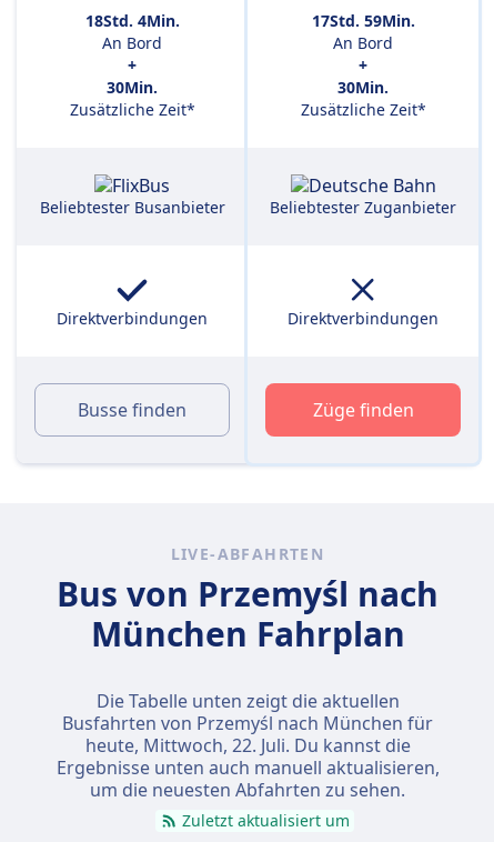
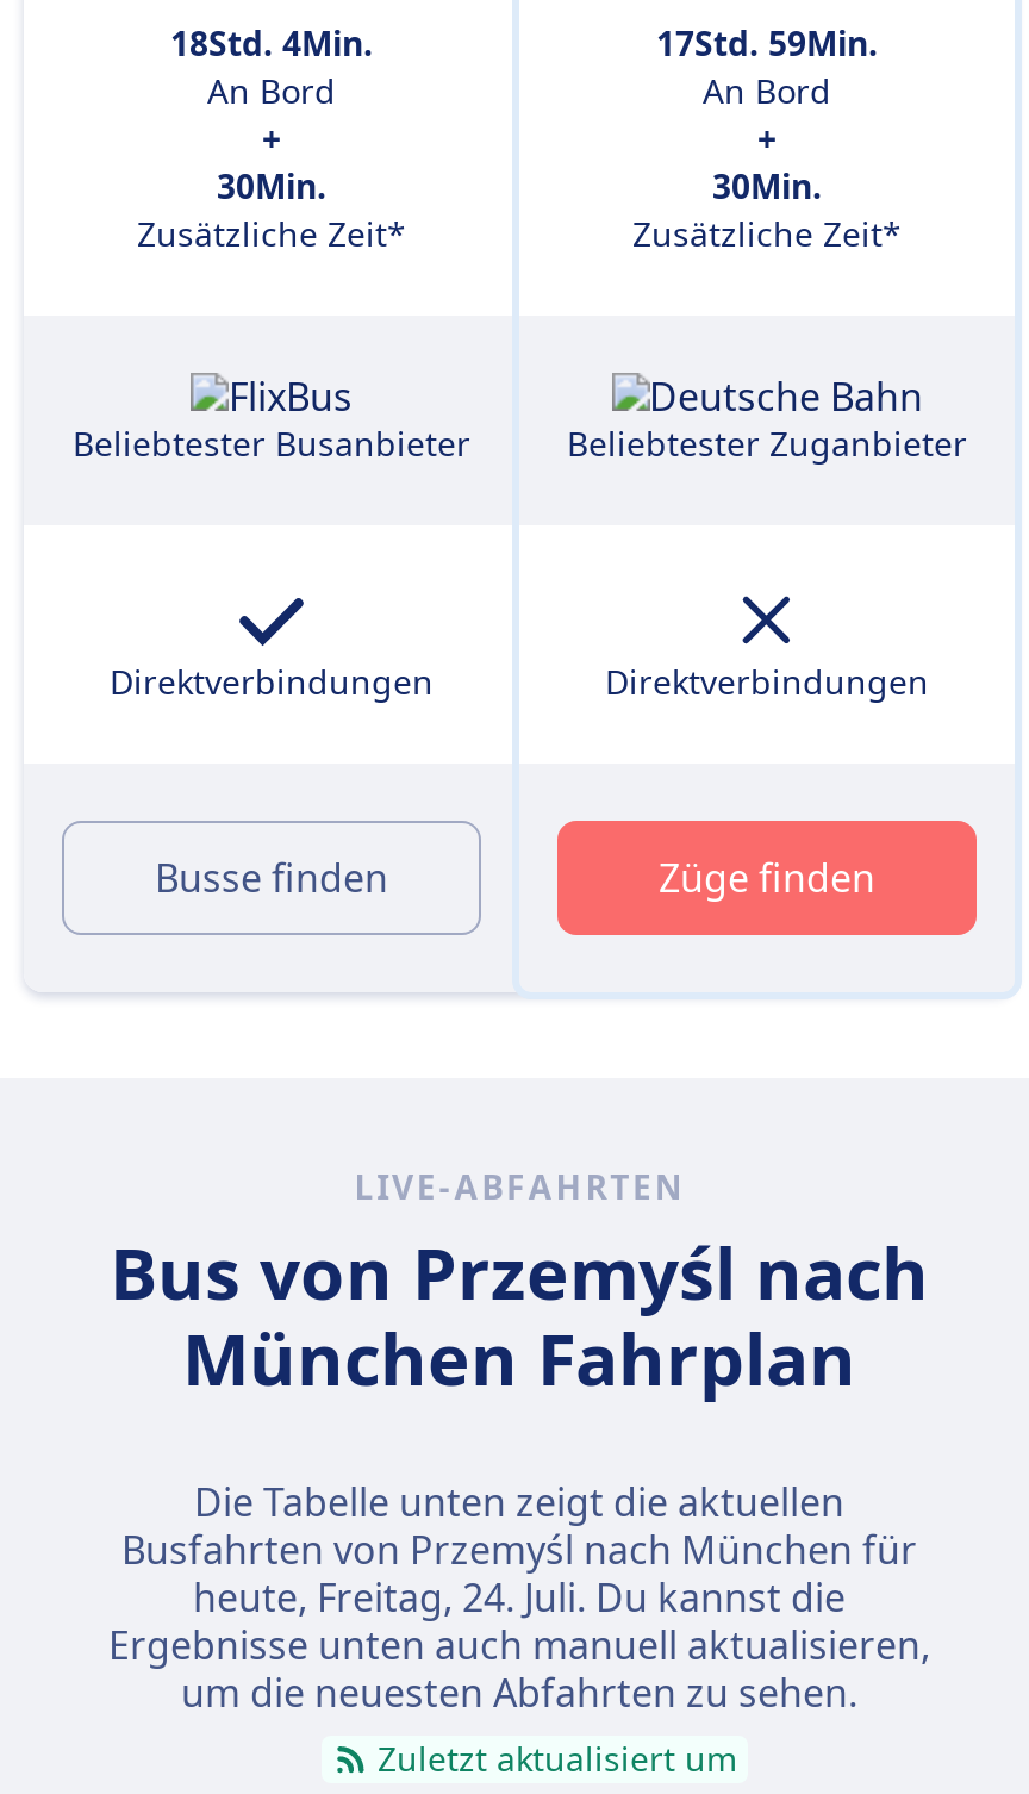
[85,733,410,758] heute, Mittwoch, 22. Juli. Du kannst die -> [193,1571,846,1624] heute, Freitag, 24. Juli. Du kannst die

